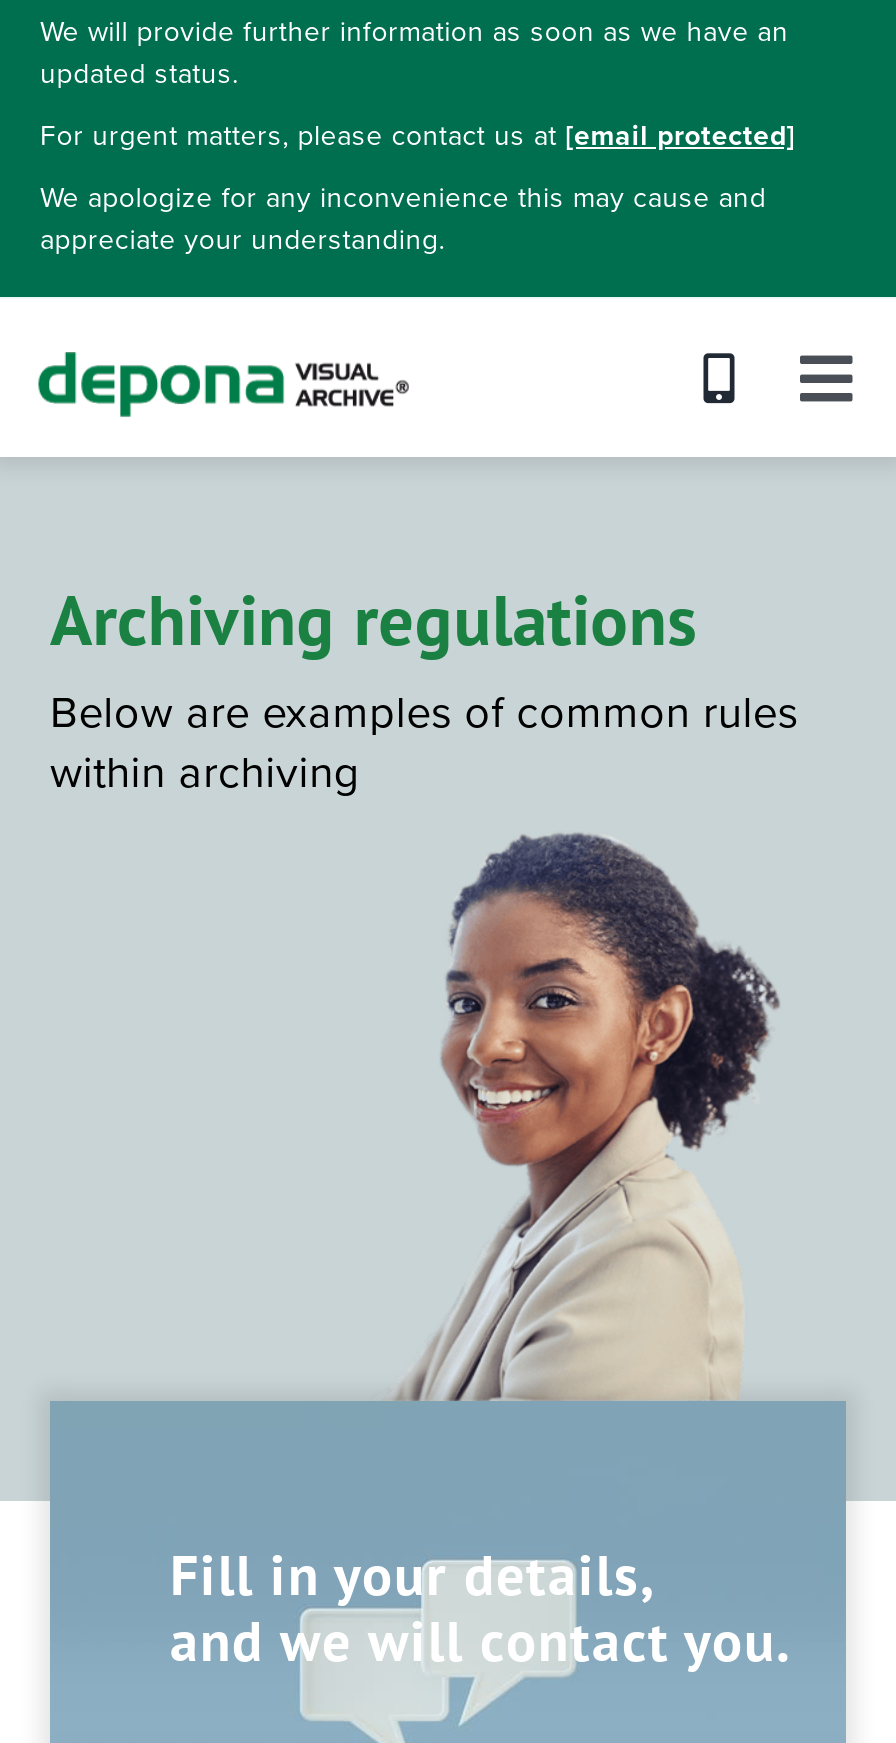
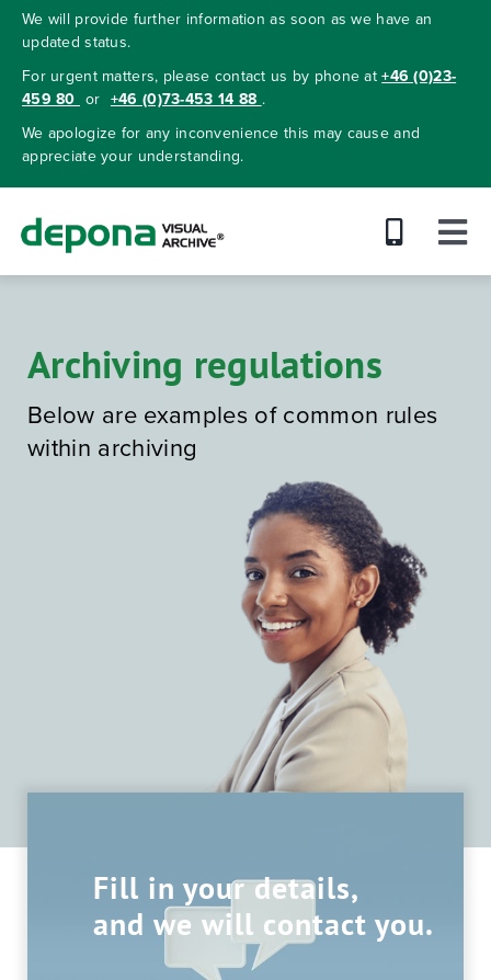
[40,115,795,155] For urgent matters, please contact us at [email protected] -> [22,65,456,110] For urgent matters, please contact us by phone at +46 (0)23- | 459 80 or +46 (0)73-453 14 88.

